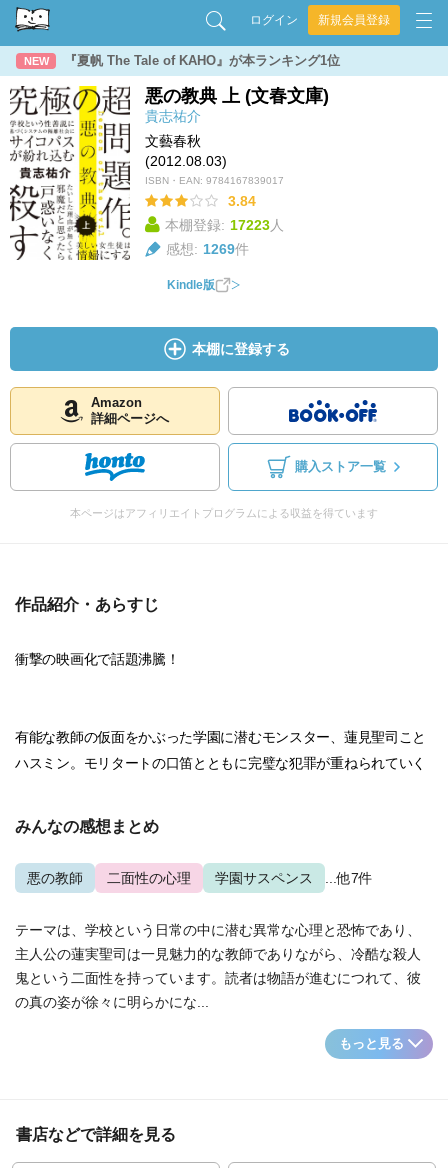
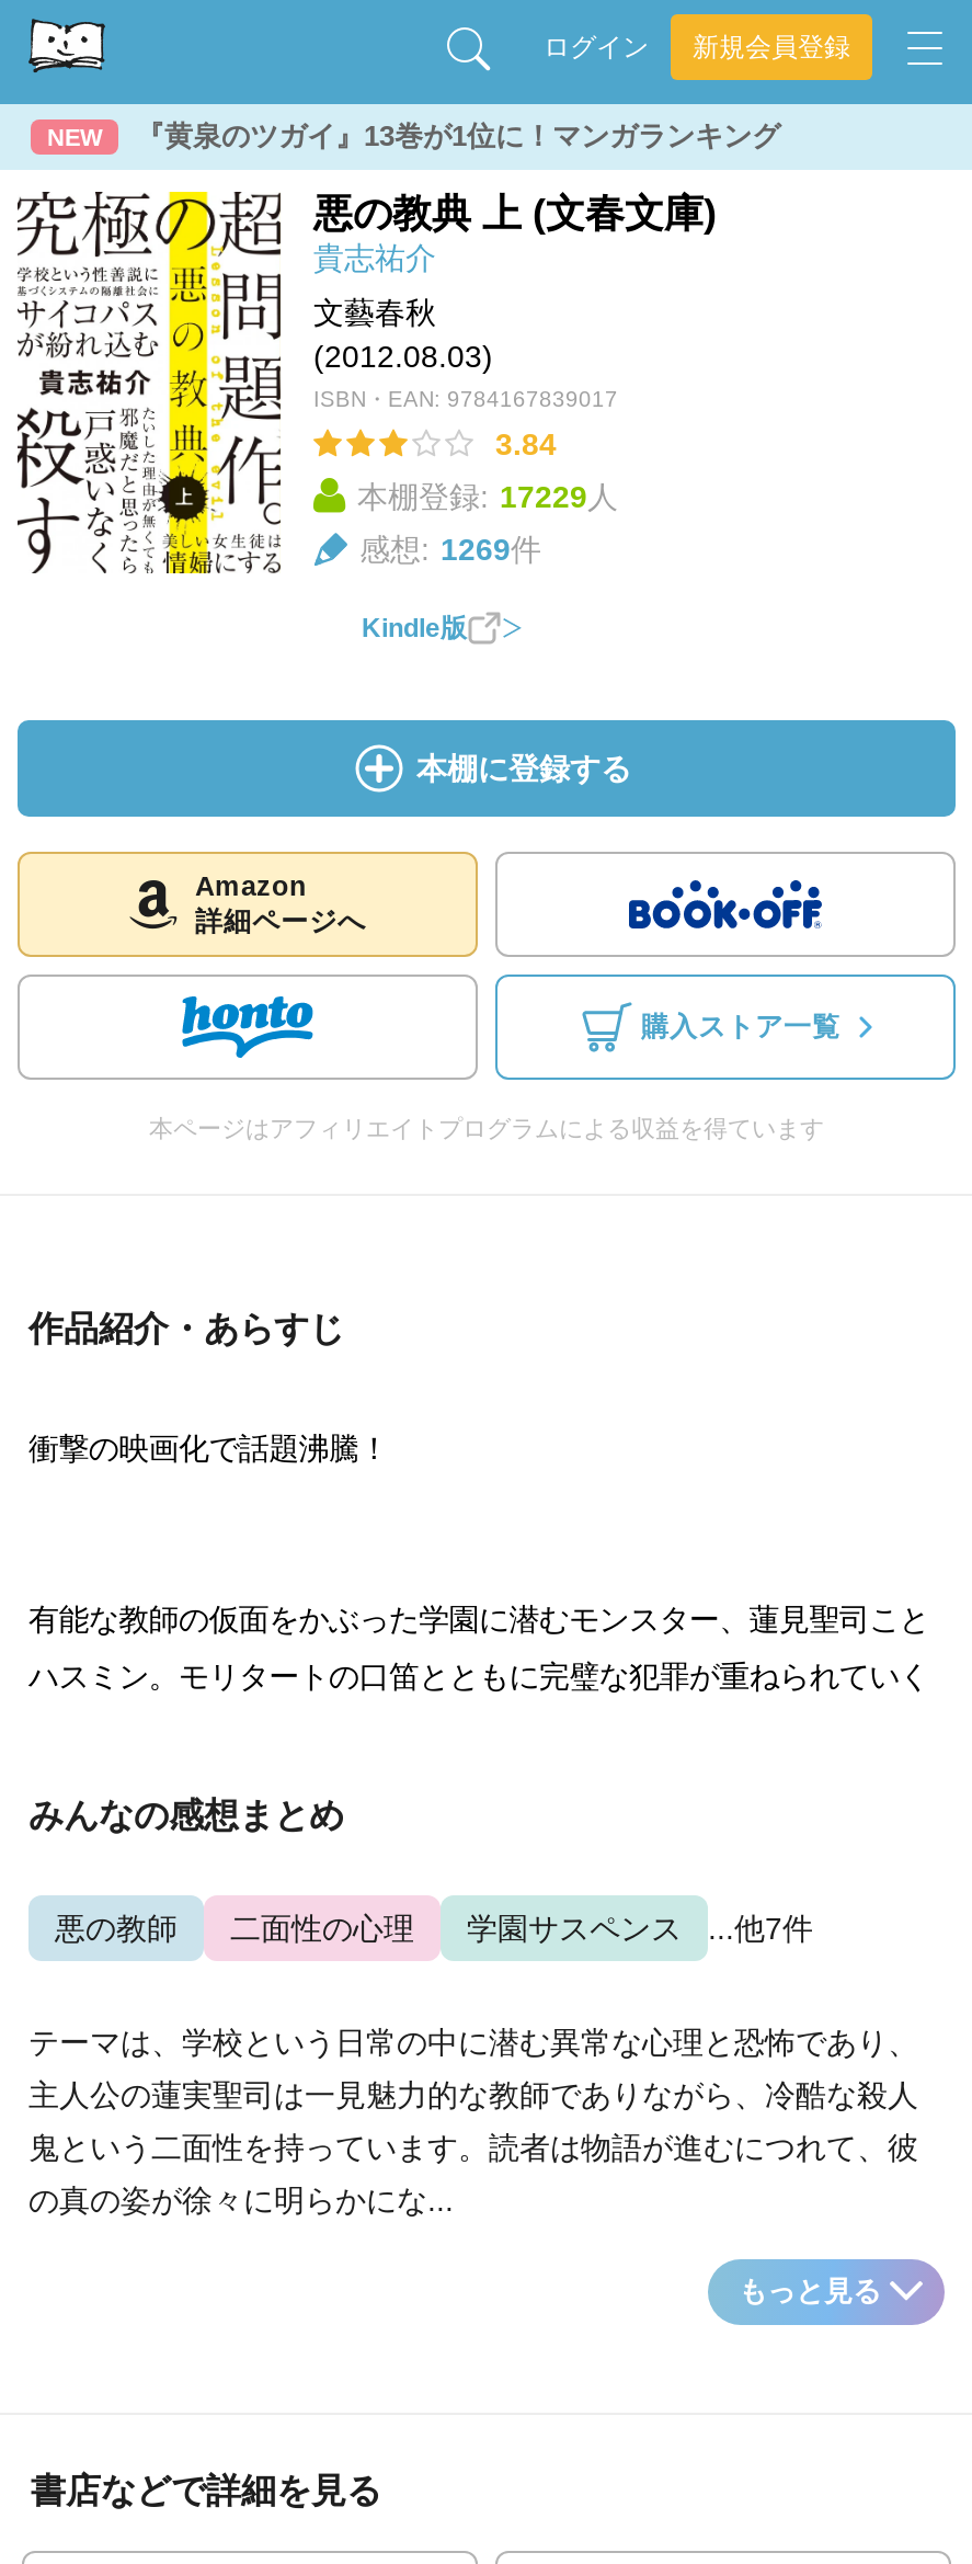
[64,53,340,68] 『夏帆 The Tale of KAHO』が本ランキング1位 -> [136,119,780,152] 『黄泉のツガイ』13巻が1位に！マンガランキング
[165,217,284,233] 本棚登録: 17223人 -> [357,479,618,514] 本棚登録: 17229人

